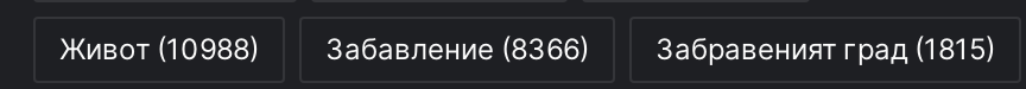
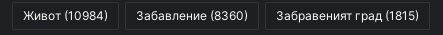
[59,30,259,65] Живот (10988) -> [23,8,108,23] Живот (10984)
[325,30,589,65] Забавление (8366) -> [136,8,248,23] Забавление (8360)

